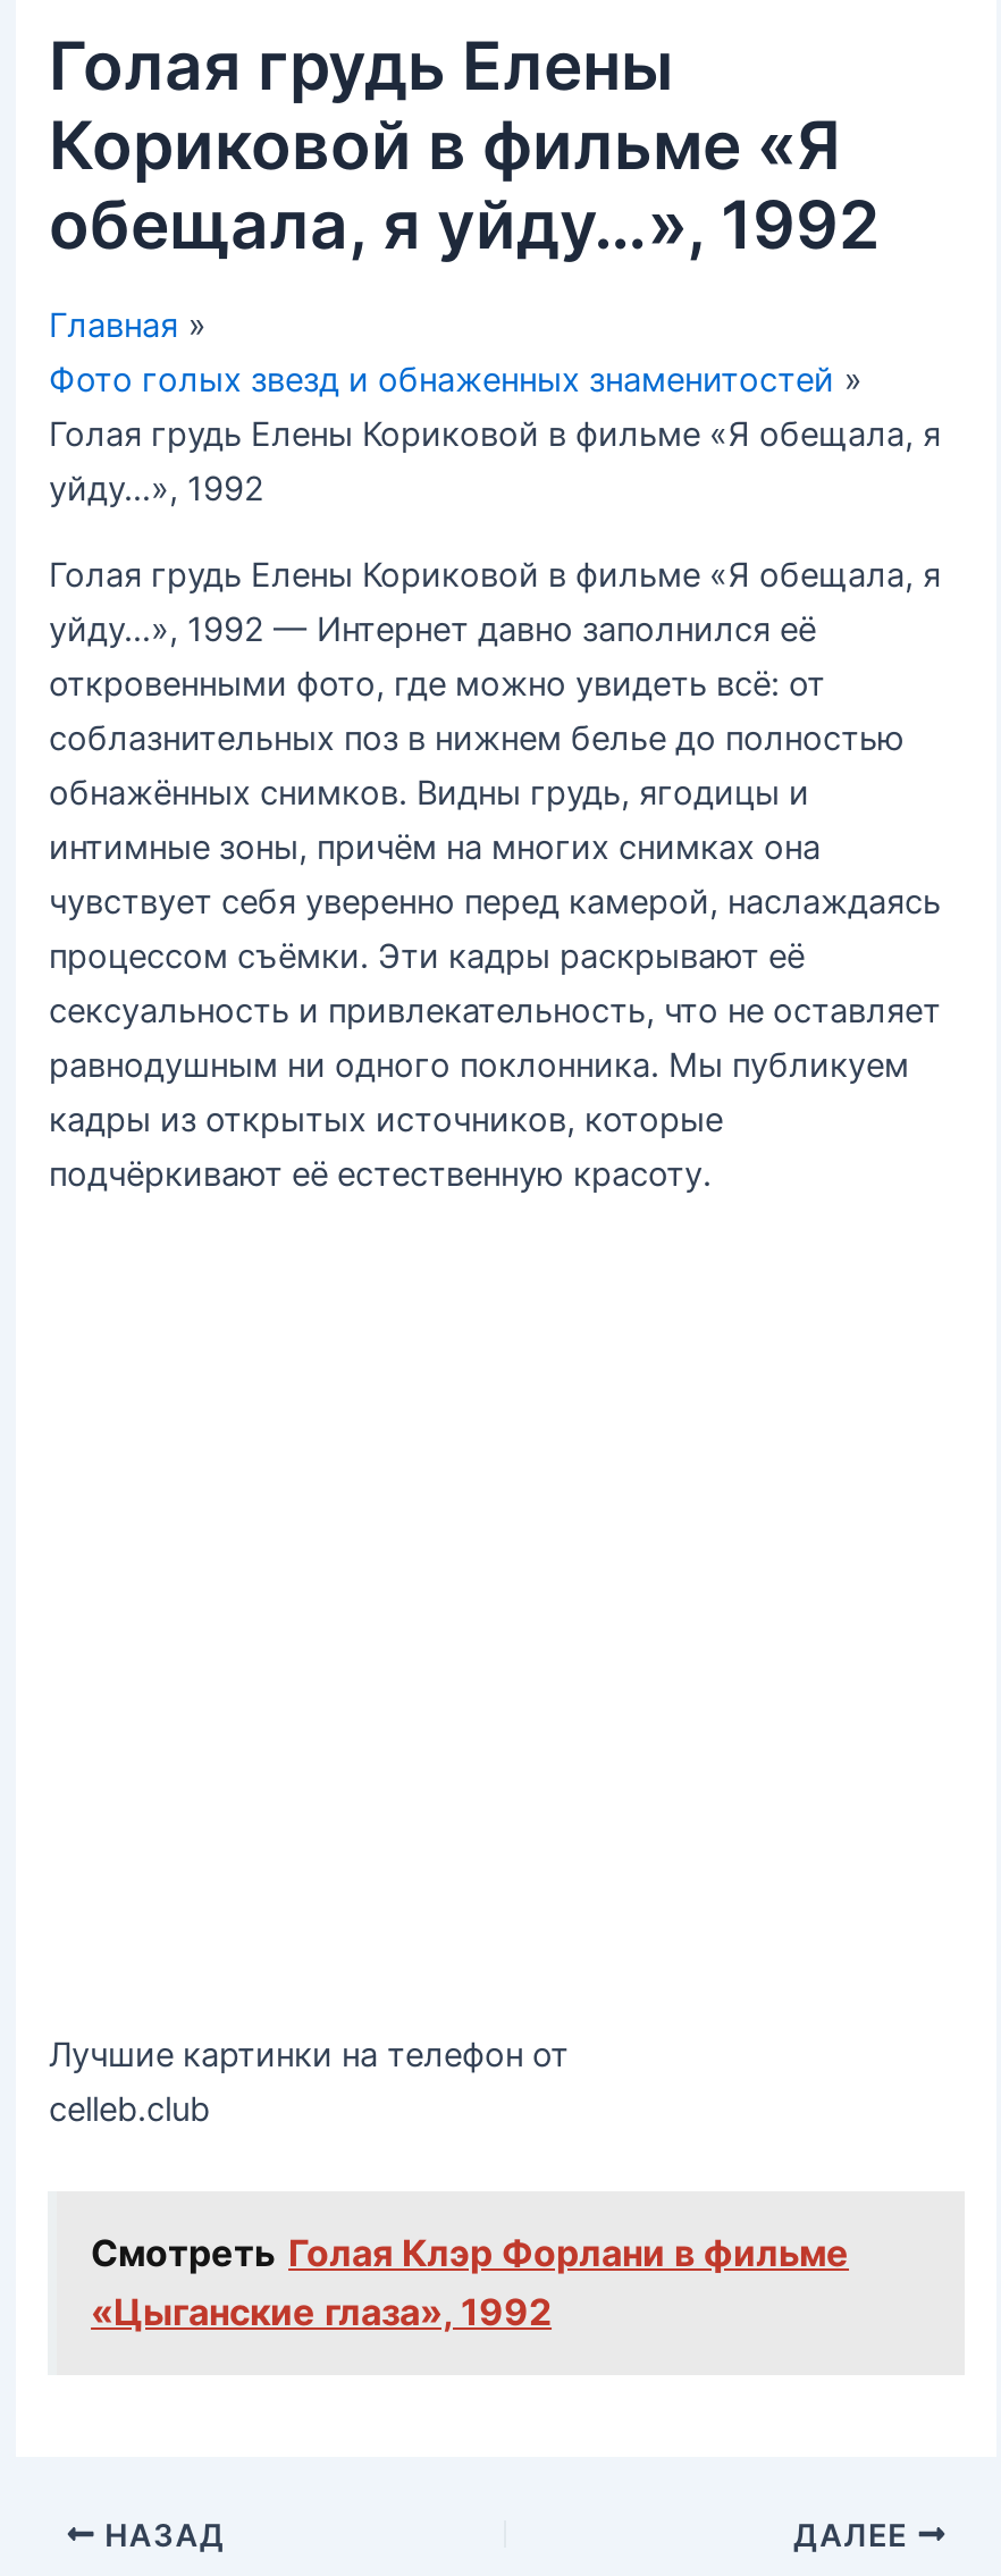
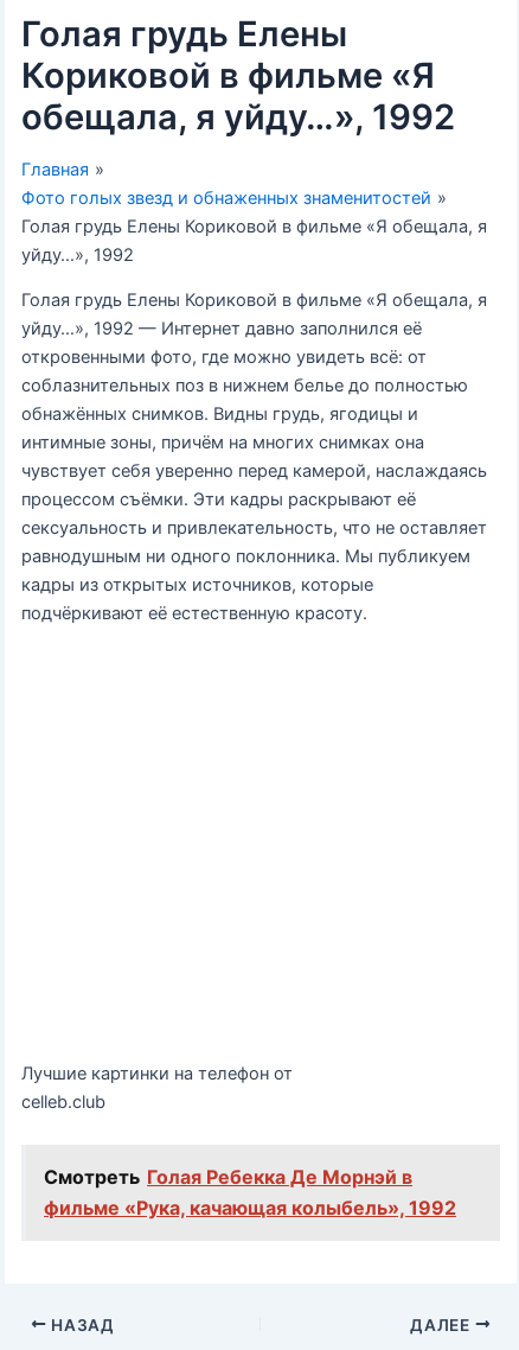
[91,2231,849,2335] Смотреть Голая Клэр Форлани в фильме | «Цыганские глаза», 1992 -> [44,1165,456,1220] Смотреть Голая Ребекка Де Морнэй в | фильме «Рука, качающая колыбель», 1992

